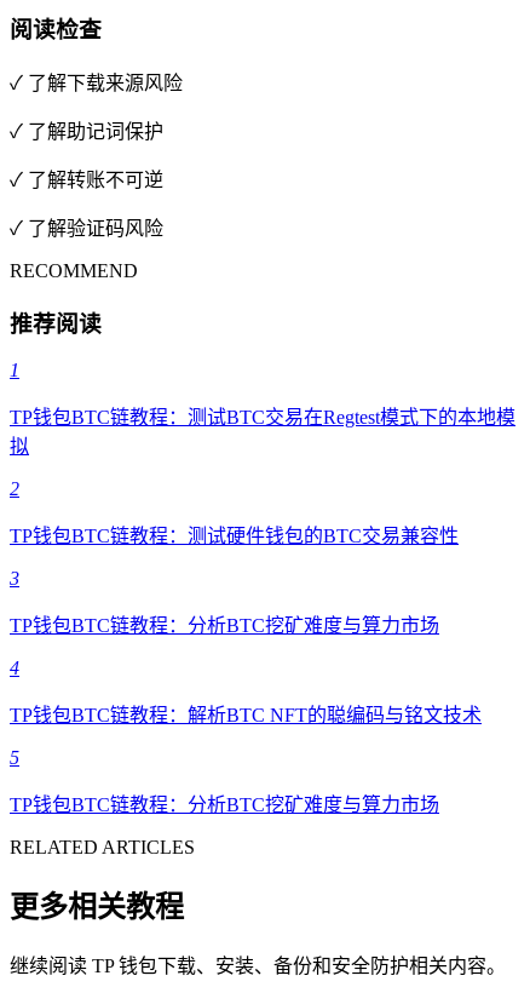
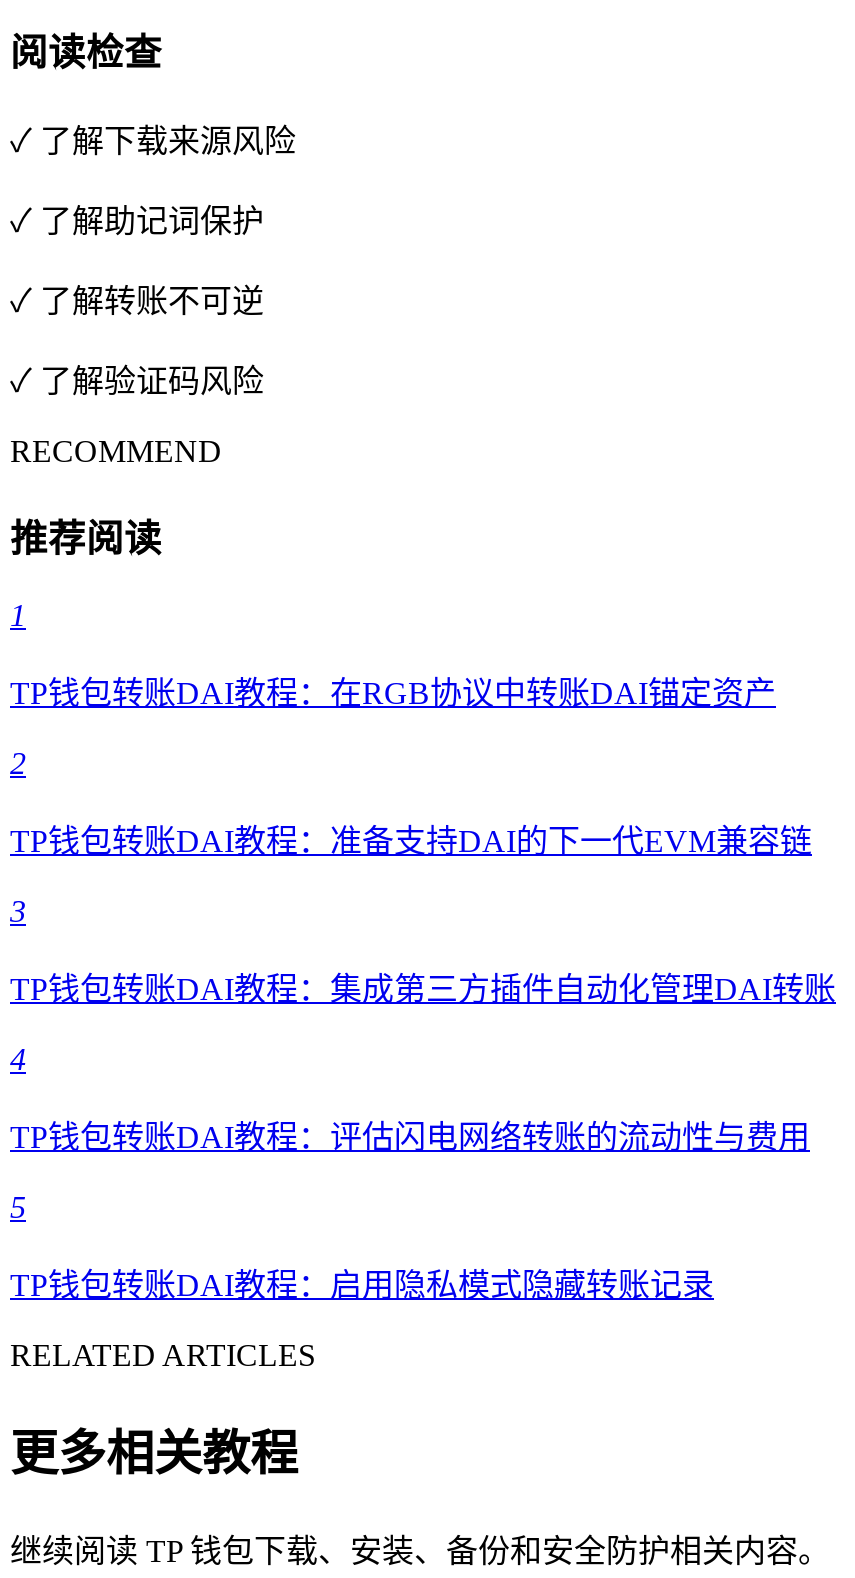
[10,407,515,457] TP钱包BTC链教程：测试BTC交易在Regtest模式下的本地模 | 拟 -> [10,677,776,711] TP钱包转账DAI教程：在RGB协议中转账DAI锚定资产
[10,526,459,547] TP钱包BTC链教程：测试硬件钱包的BTC交易兼容性 -> [10,825,812,859] TP钱包转账DAI教程：准备支持DAI的下一代EVM兼容链
[10,616,439,636] TP钱包BTC链教程：分析BTC挖矿难度与算力市场 -> [10,973,836,1007] TP钱包转账DAI教程：集成第三方插件自动化管理DAI转账
[10,705,482,726] TP钱包BTC链教程：解析BTC NFT的聪编码与铭文技术 -> [10,1121,810,1155] TP钱包转账DAI教程：评估闪电网络转账的流动性与费用
[10,795,439,815] TP钱包BTC链教程：分析BTC挖矿难度与算力市场 -> [10,1269,714,1303] TP钱包转账DAI教程：启用隐私模式隐藏转账记录

